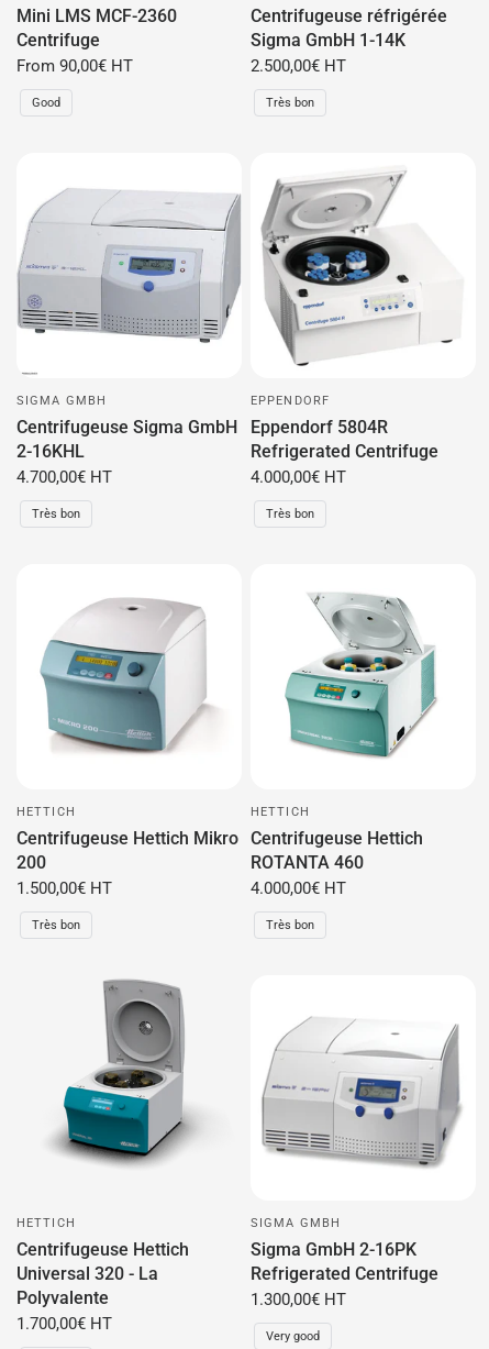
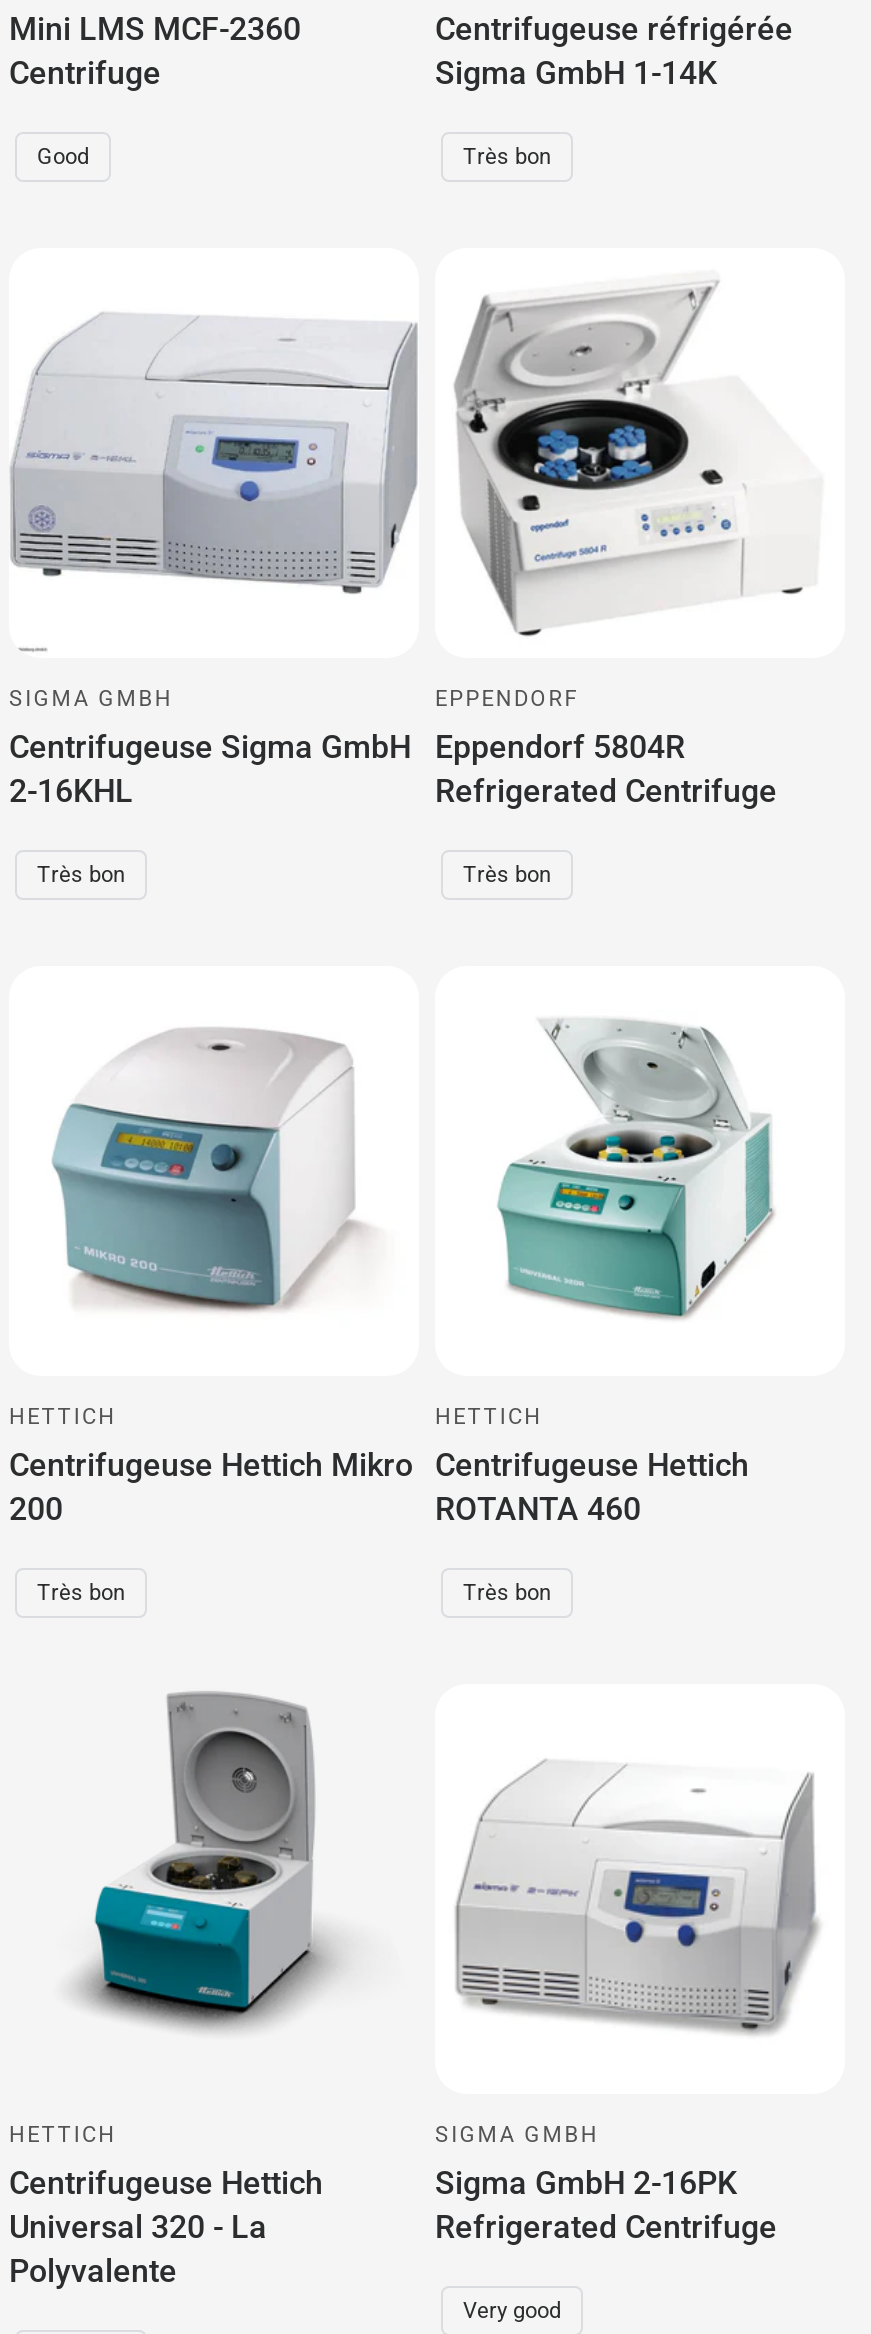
[16,56,133,76] From 90,00€ HT -> none
[251,56,346,76] 2.500,00€ HT -> none
[16,467,112,487] 4.700,00€ HT -> none
[251,467,346,487] 4.000,00€ HT -> none
[16,878,112,898] 1.500,00€ HT -> none
[251,878,346,898] 4.000,00€ HT -> none
[251,1290,346,1309] 1.300,00€ HT -> none
[16,1314,112,1334] 1.700,00€ HT -> none

